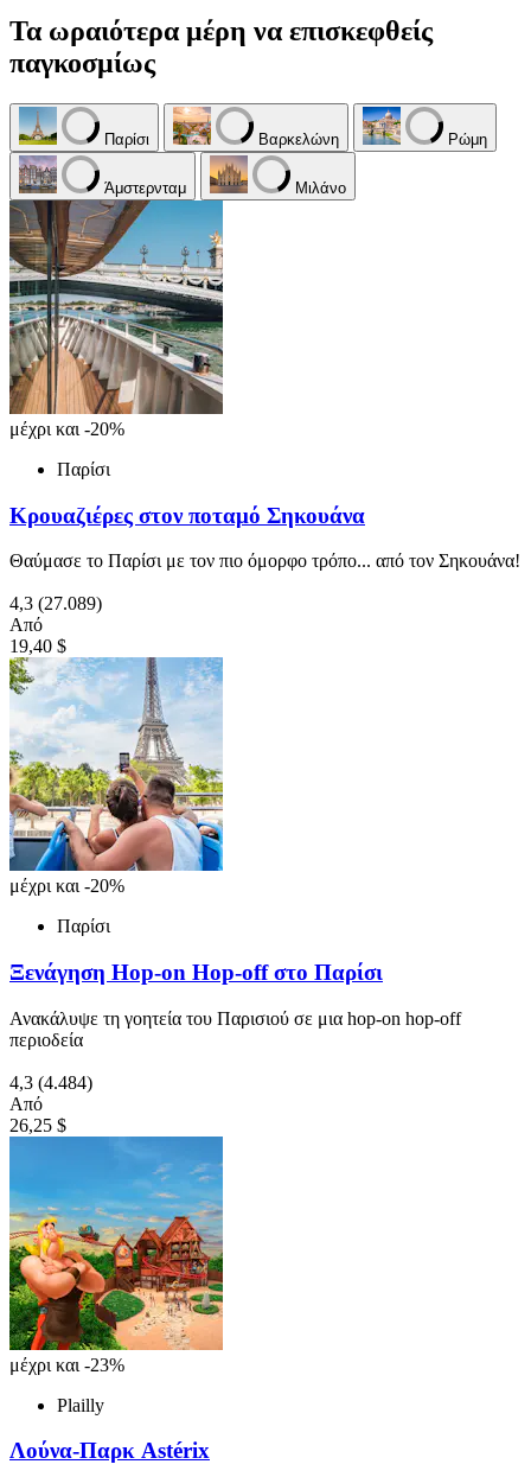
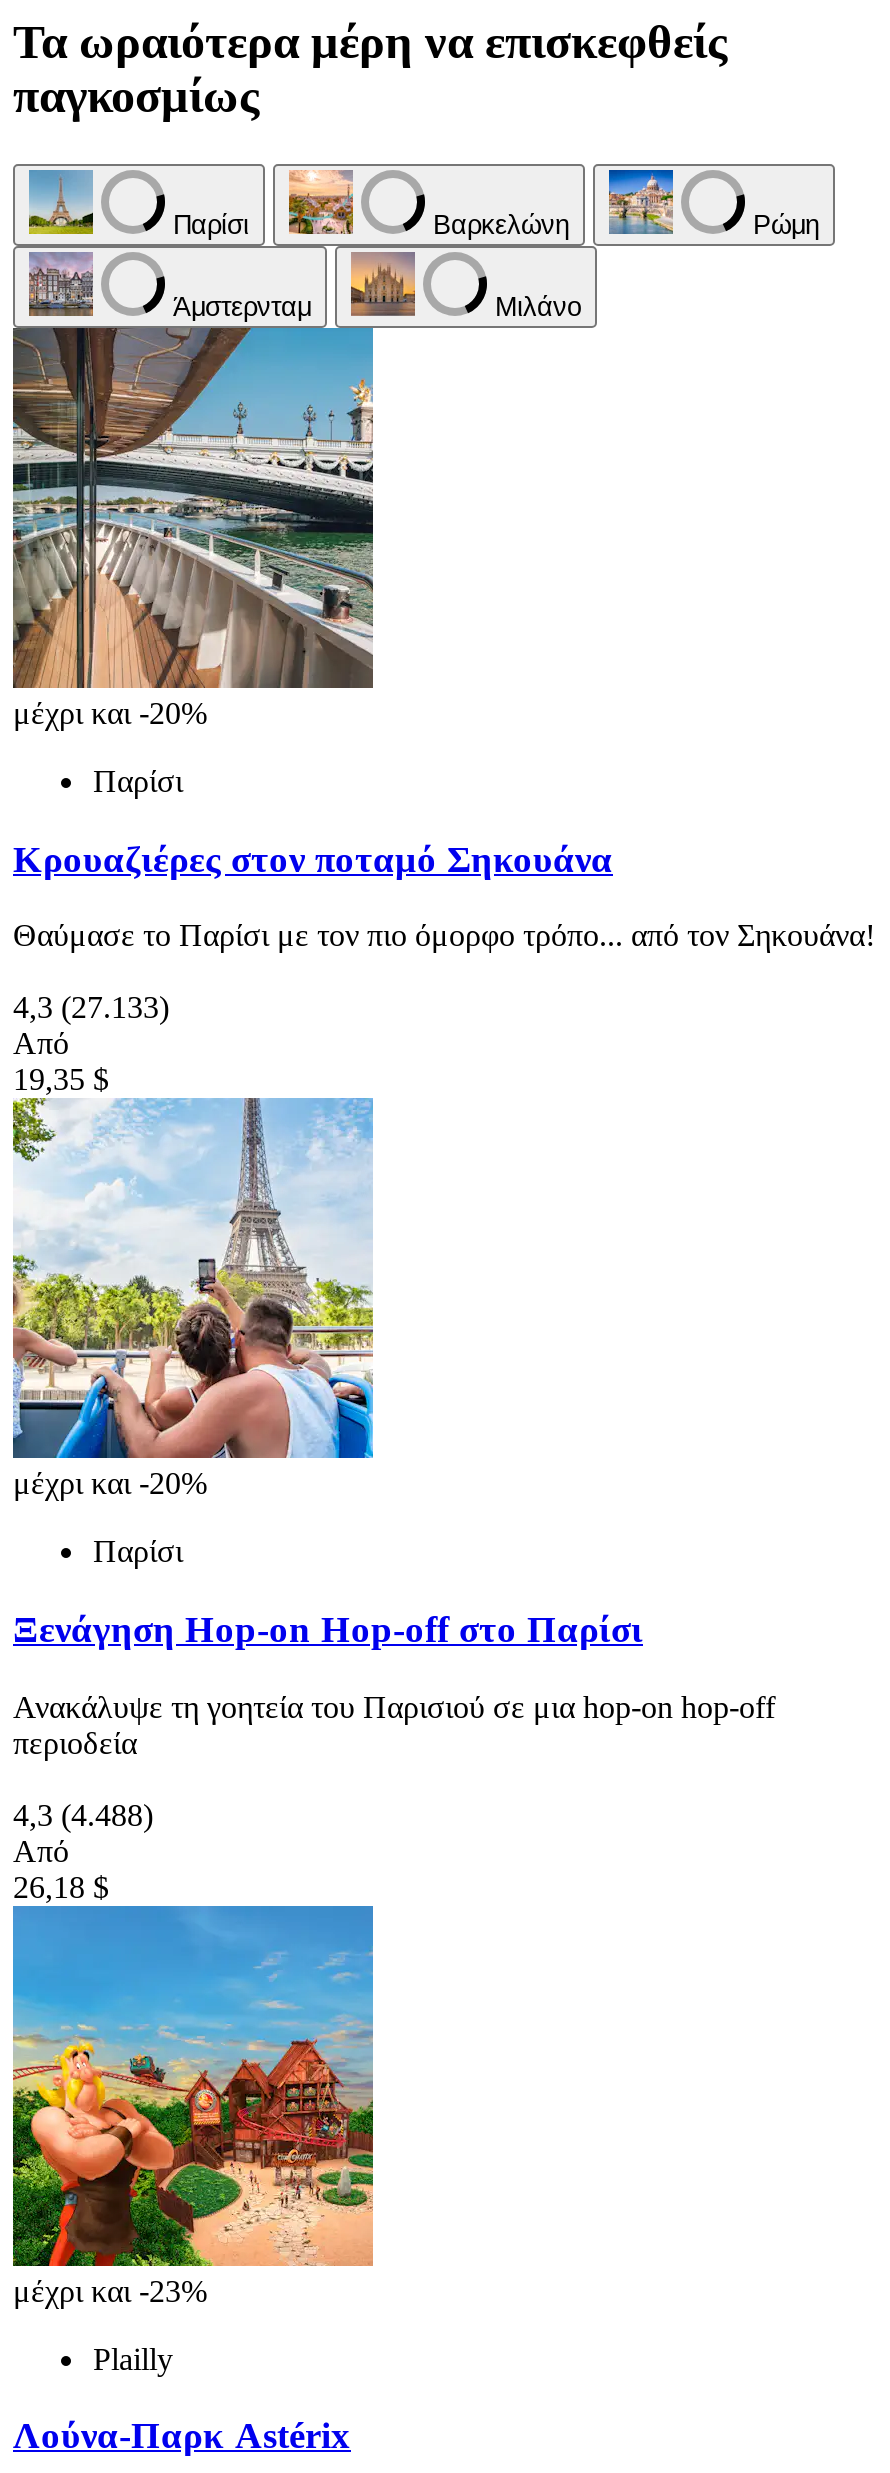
[9,594,102,614] 4,3 (27.089) -> [13,991,169,1025] 4,3 (27.133)
[9,636,66,656] 19,40 $ -> [13,1063,109,1097] 19,35 $
[9,1072,92,1092] 4,3 (4.484) -> [13,1798,153,1832] 4,3 (4.488)
[9,1115,66,1135] 26,25 $ -> [13,1870,109,1904] 26,18 $

